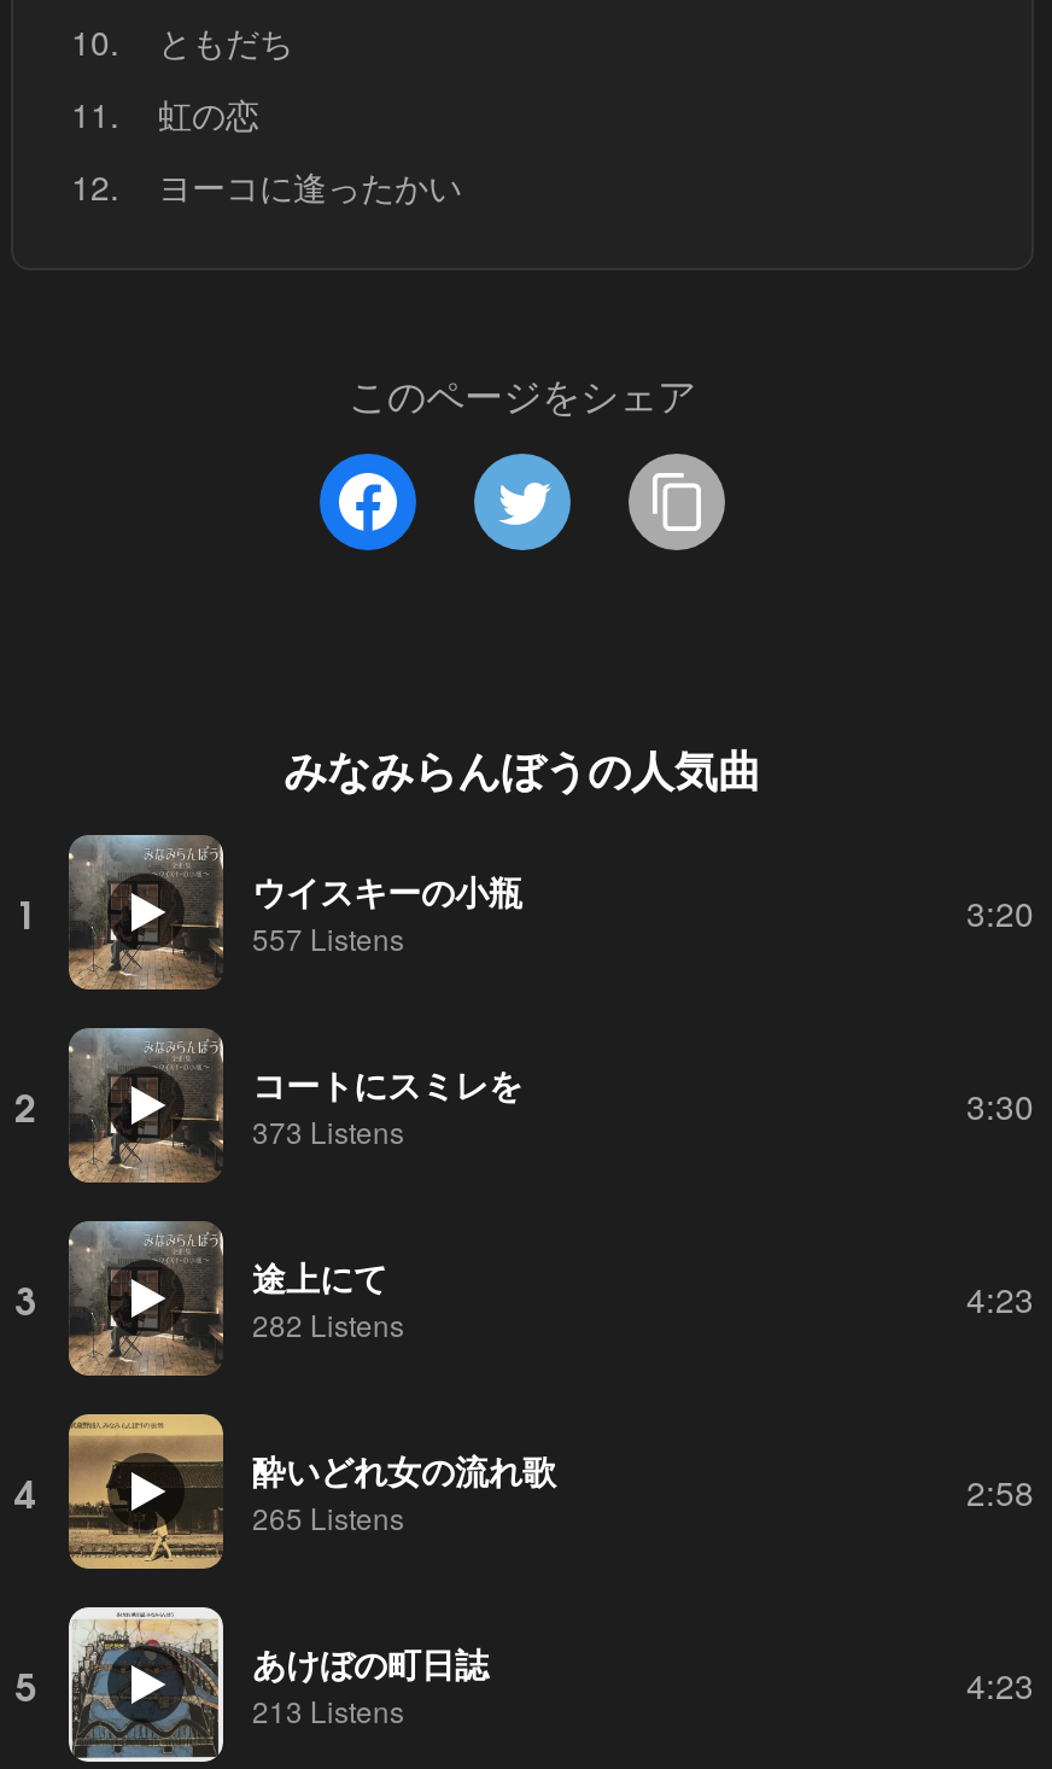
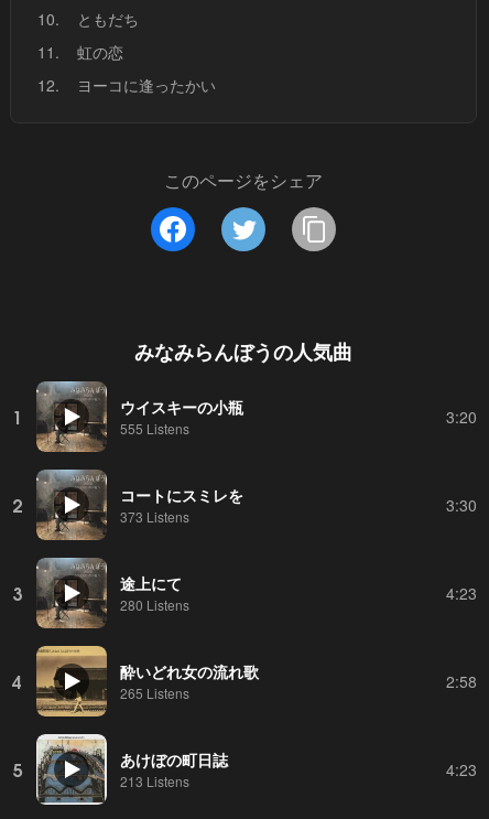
[252,916,404,957] 557 Listens -> [120,418,189,437] 555 Listens
[252,1302,404,1343] 282 Listens -> [120,595,189,613] 280 Listens

